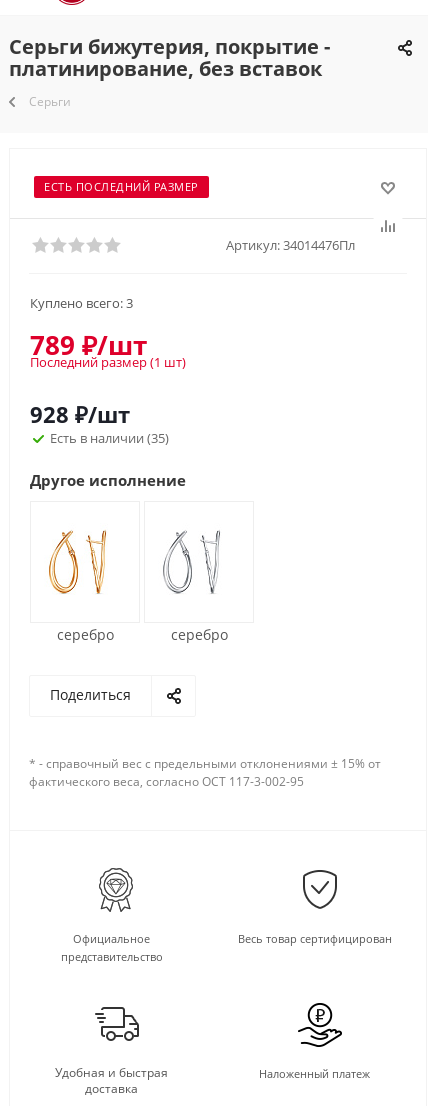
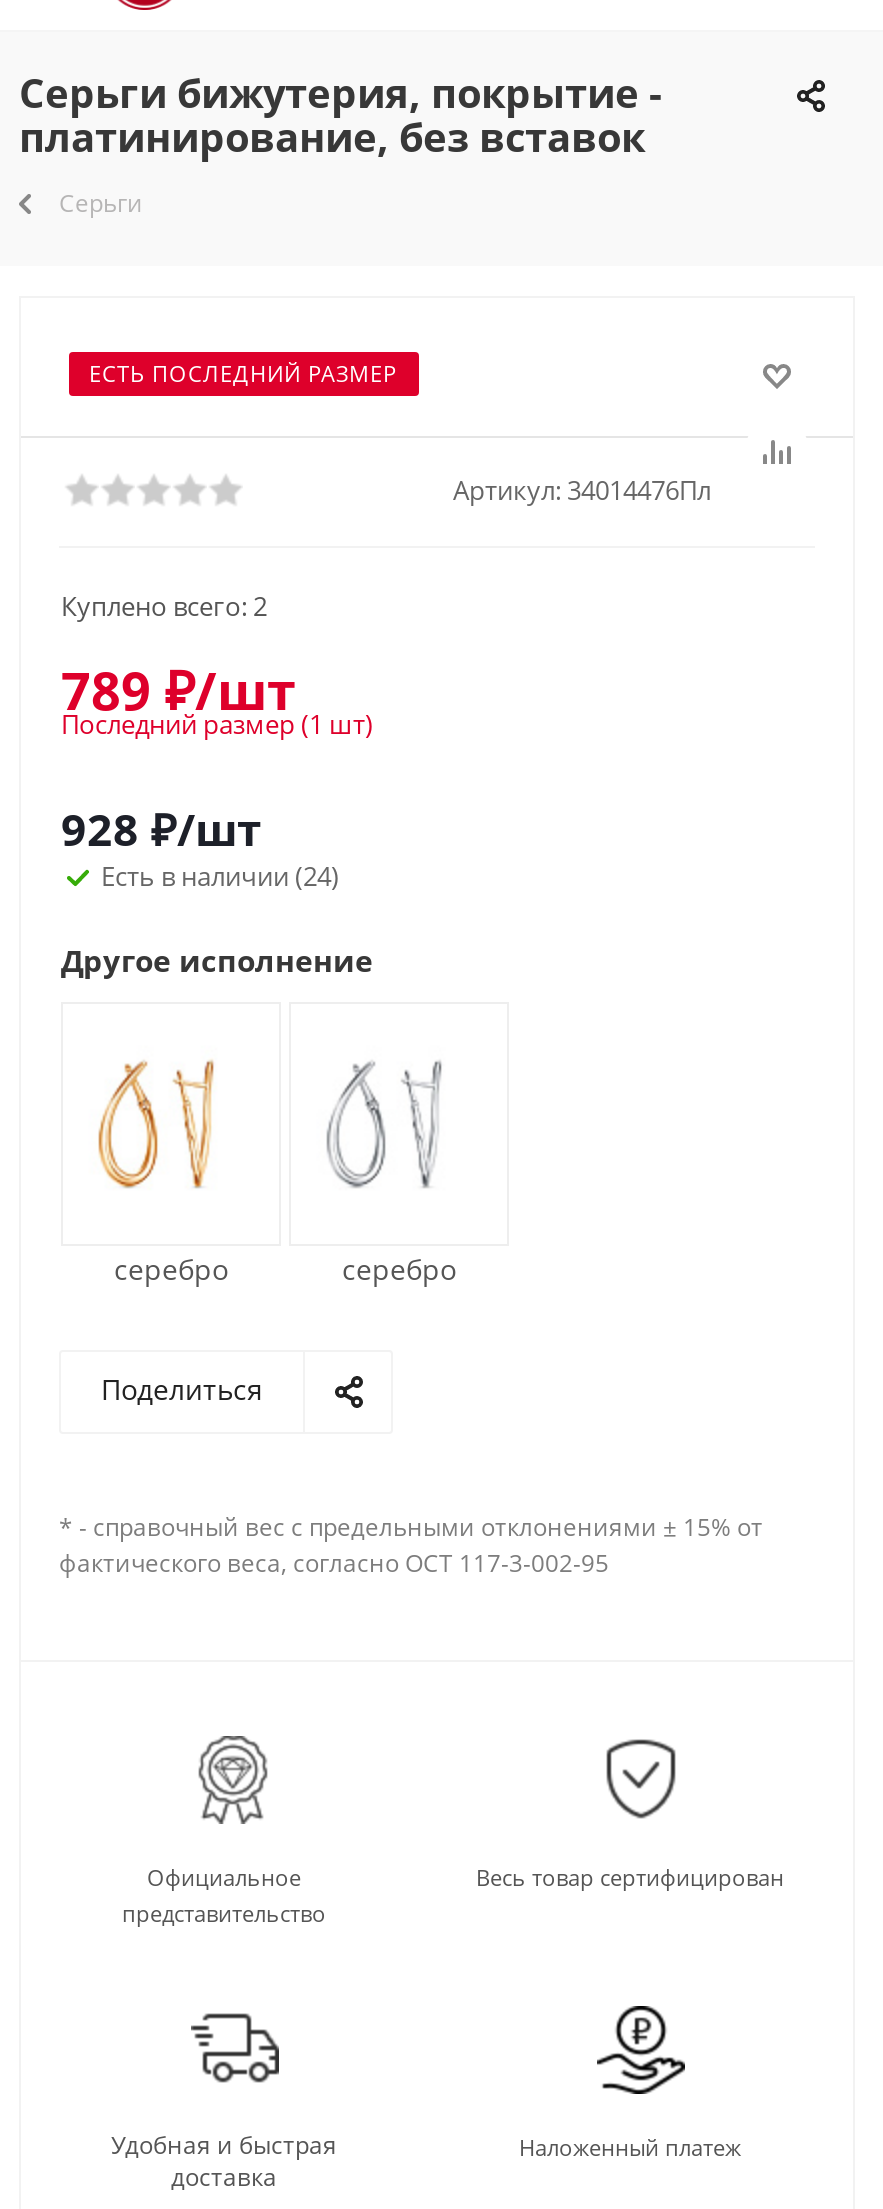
[30,294,133,312] Куплено всего: 3 -> [61,588,267,624] Куплено всего: 2
[50,428,169,446] Есть в наличии (35) -> [101,857,339,893] Есть в наличии (24)

